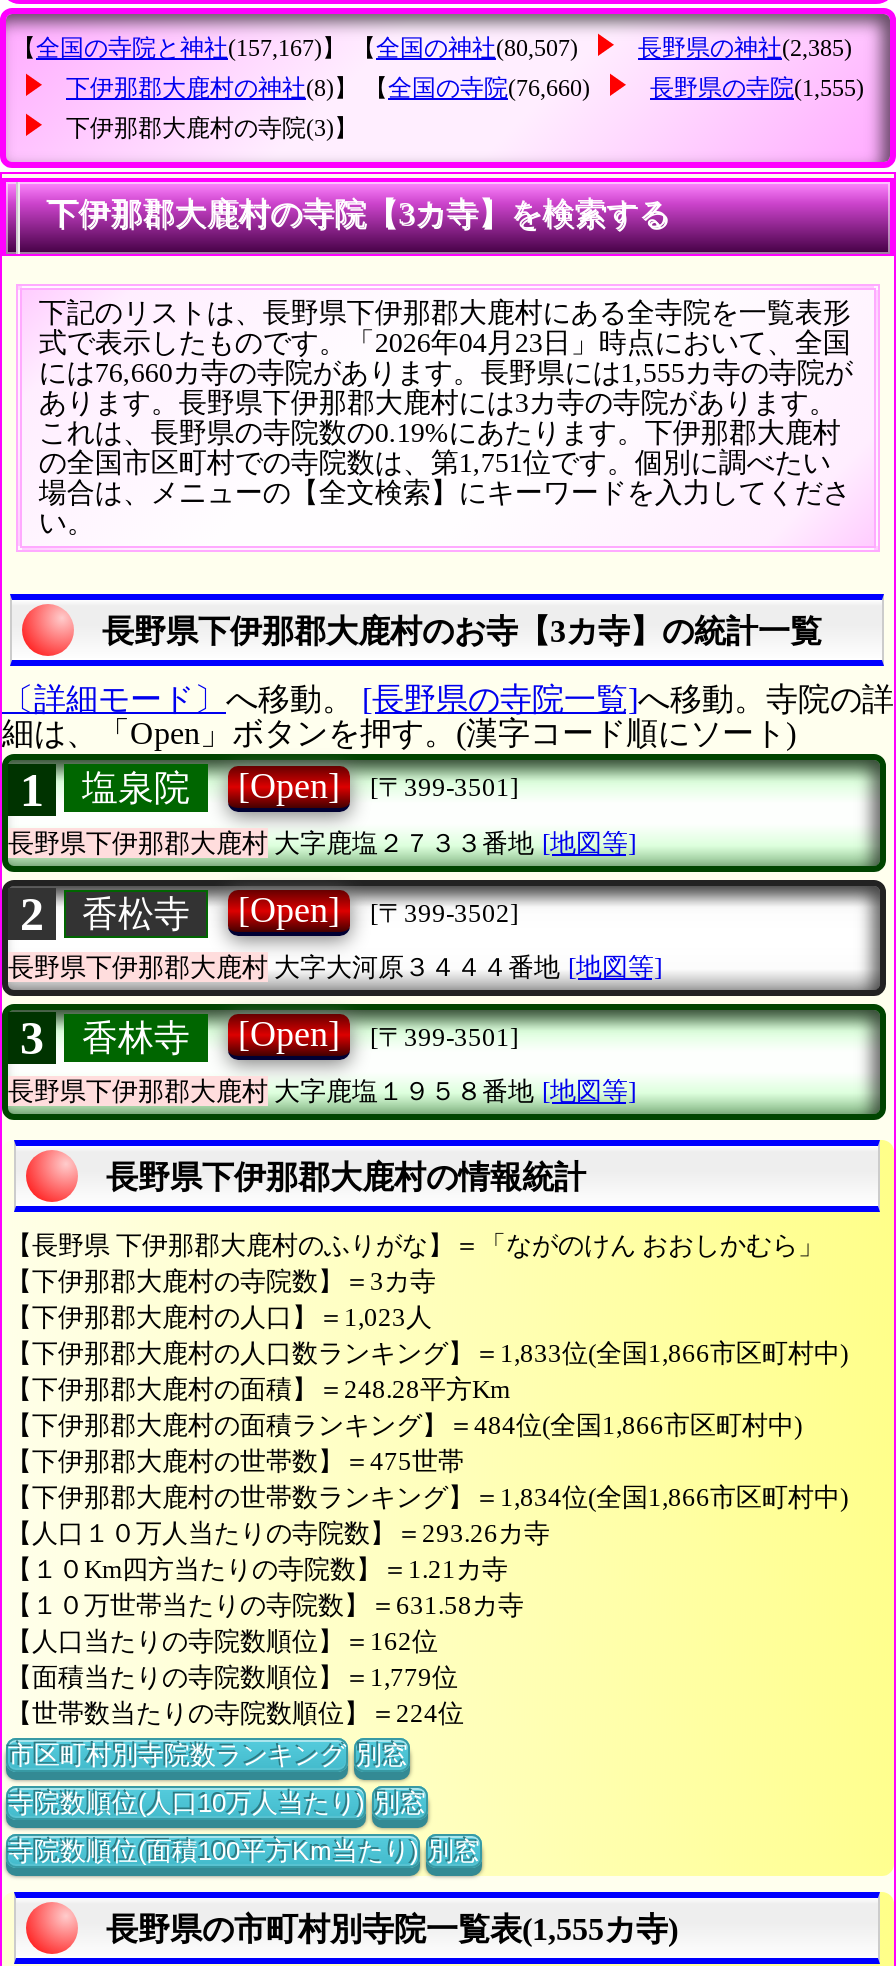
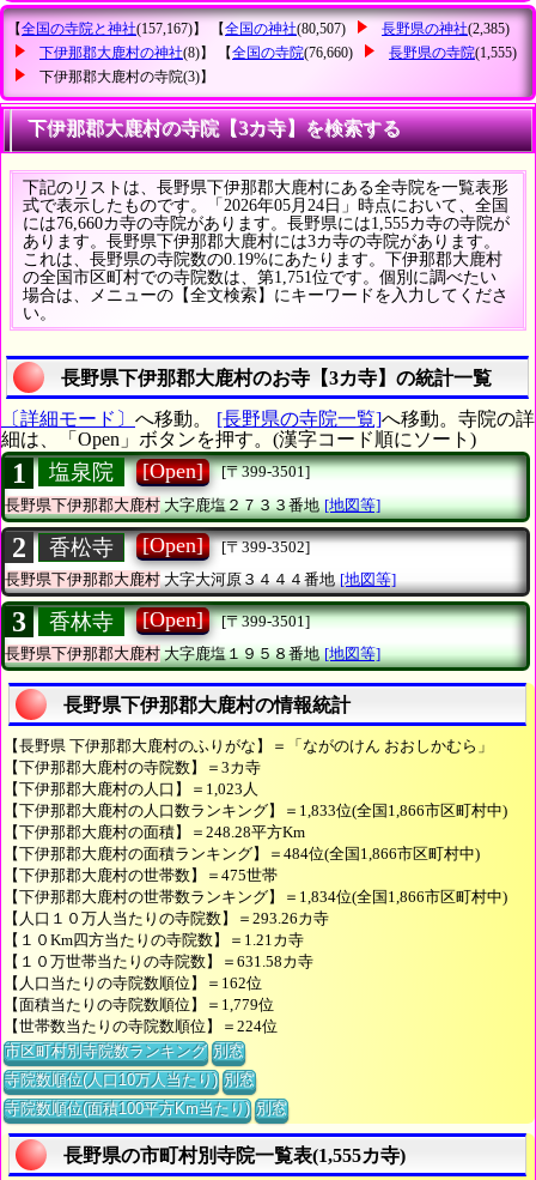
[39,328,851,358] 式で表示したものです。「2026年04月23日」時点において、全国 -> [23,197,509,215] 式で表示したものです。「2026年05月24日」時点において、全国

